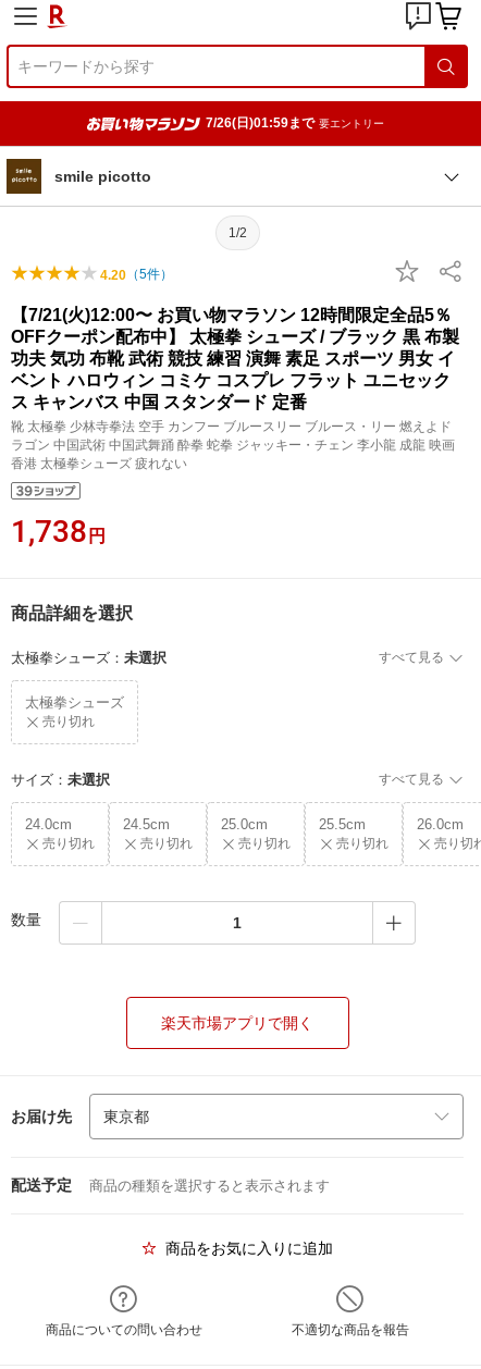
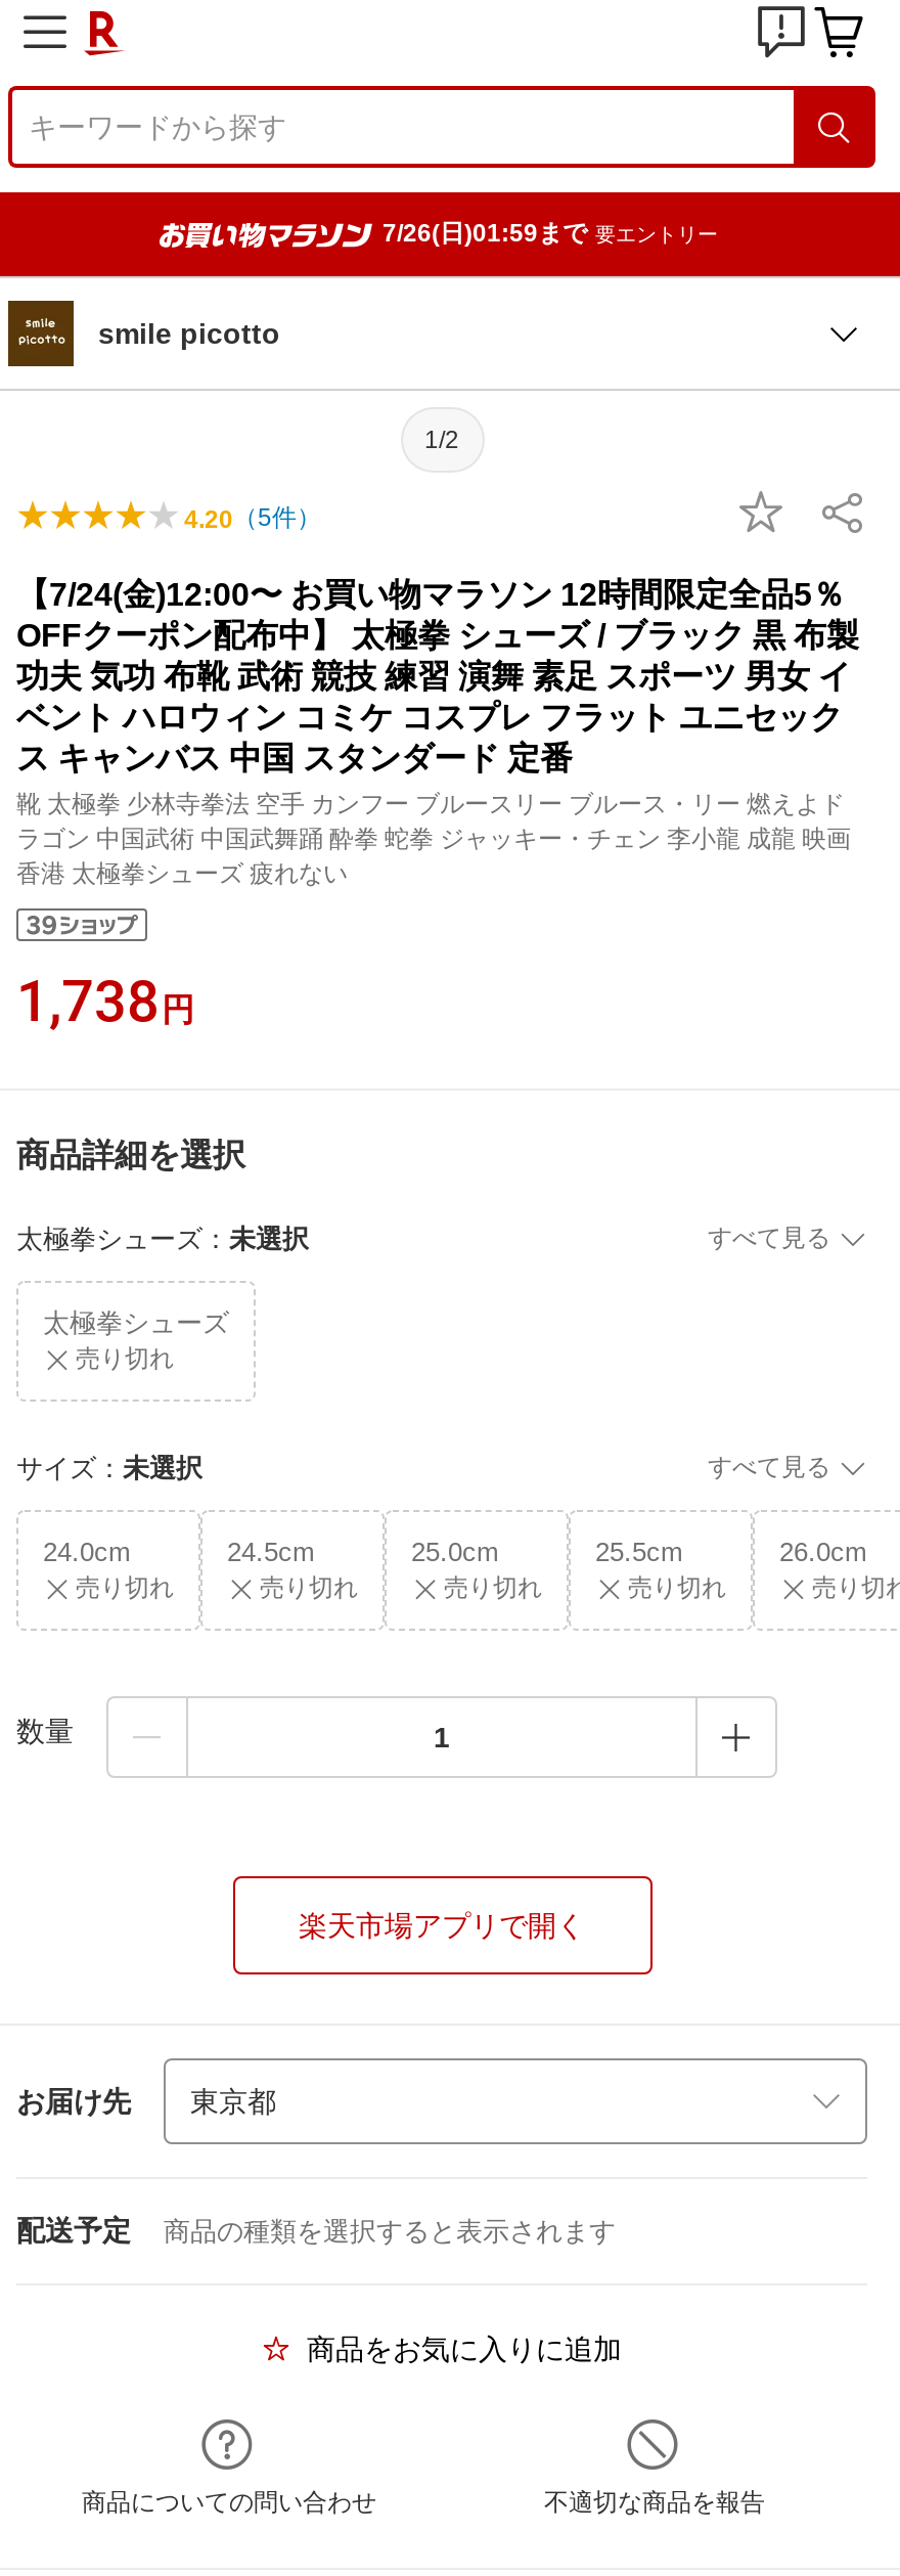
[11,306,452,324] 【7/21(火)12:00〜 お買い物マラソン 12時間限定全品5％ -> [16,577,845,612] 【7/24(金)12:00〜 お買い物マラソン 12時間限定全品5％

